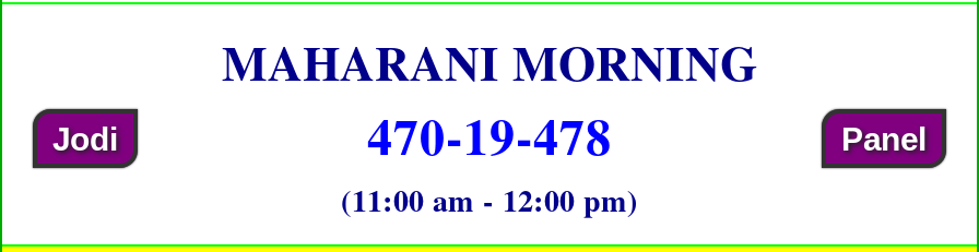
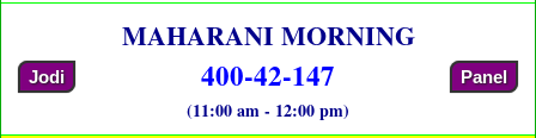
[367,98,612,172] 470-19-478 -> [201,54,335,95] 400-42-147

